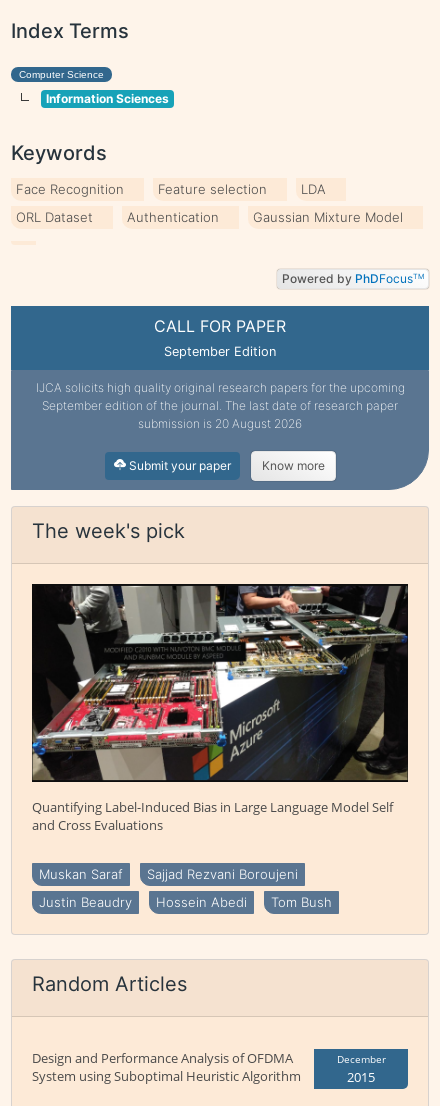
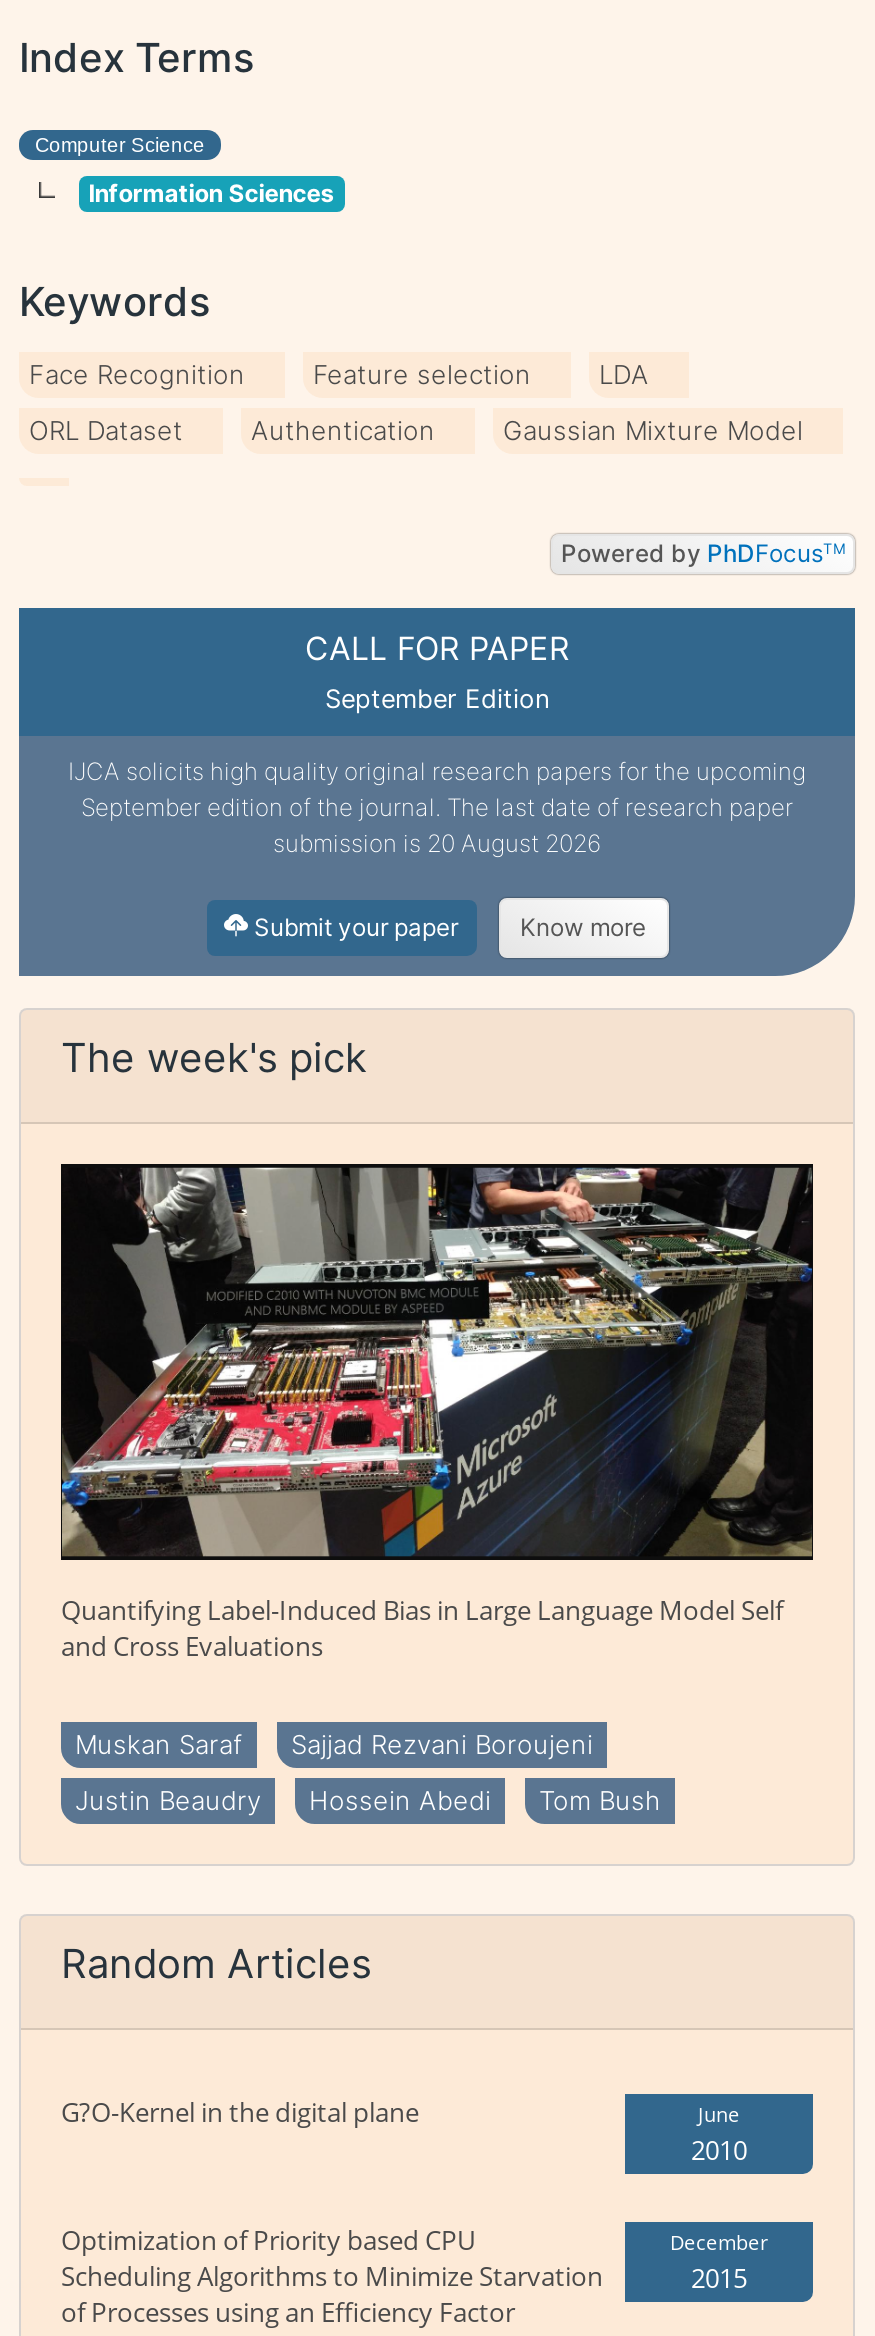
[32,1049,301,1085] Design and Performance Analysis of OFDMA | System using Suboptimal Heuristic Algorithm -> [61,2094,747,2330] G?O-Kernel in the digital plane | June | 2010 | Optimization of Priority based CPU | Scheduling Algorithms to Minimize Starvation | of Processes using an Efficiency Factor

